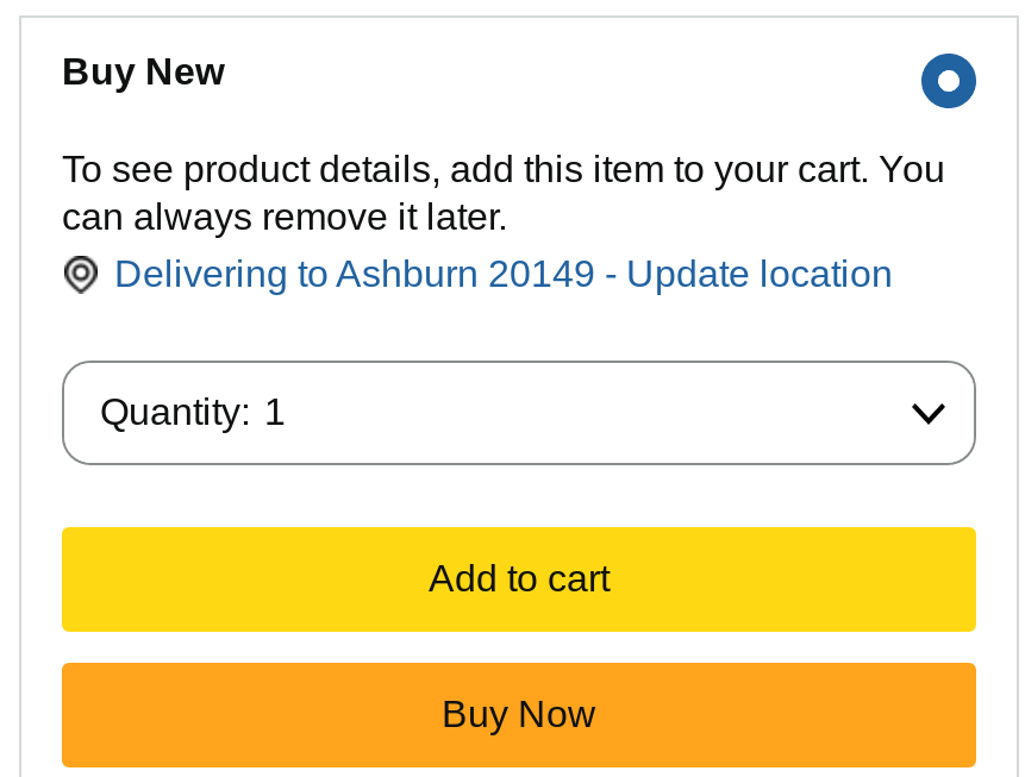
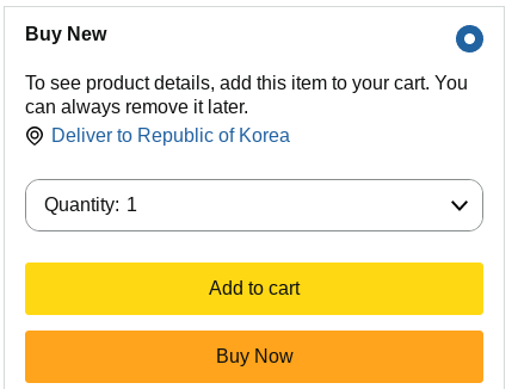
[114,254,893,294] Delivering to Ashburn 20149 - Update location -> [51,125,290,146] Deliver to Republic of Korea

